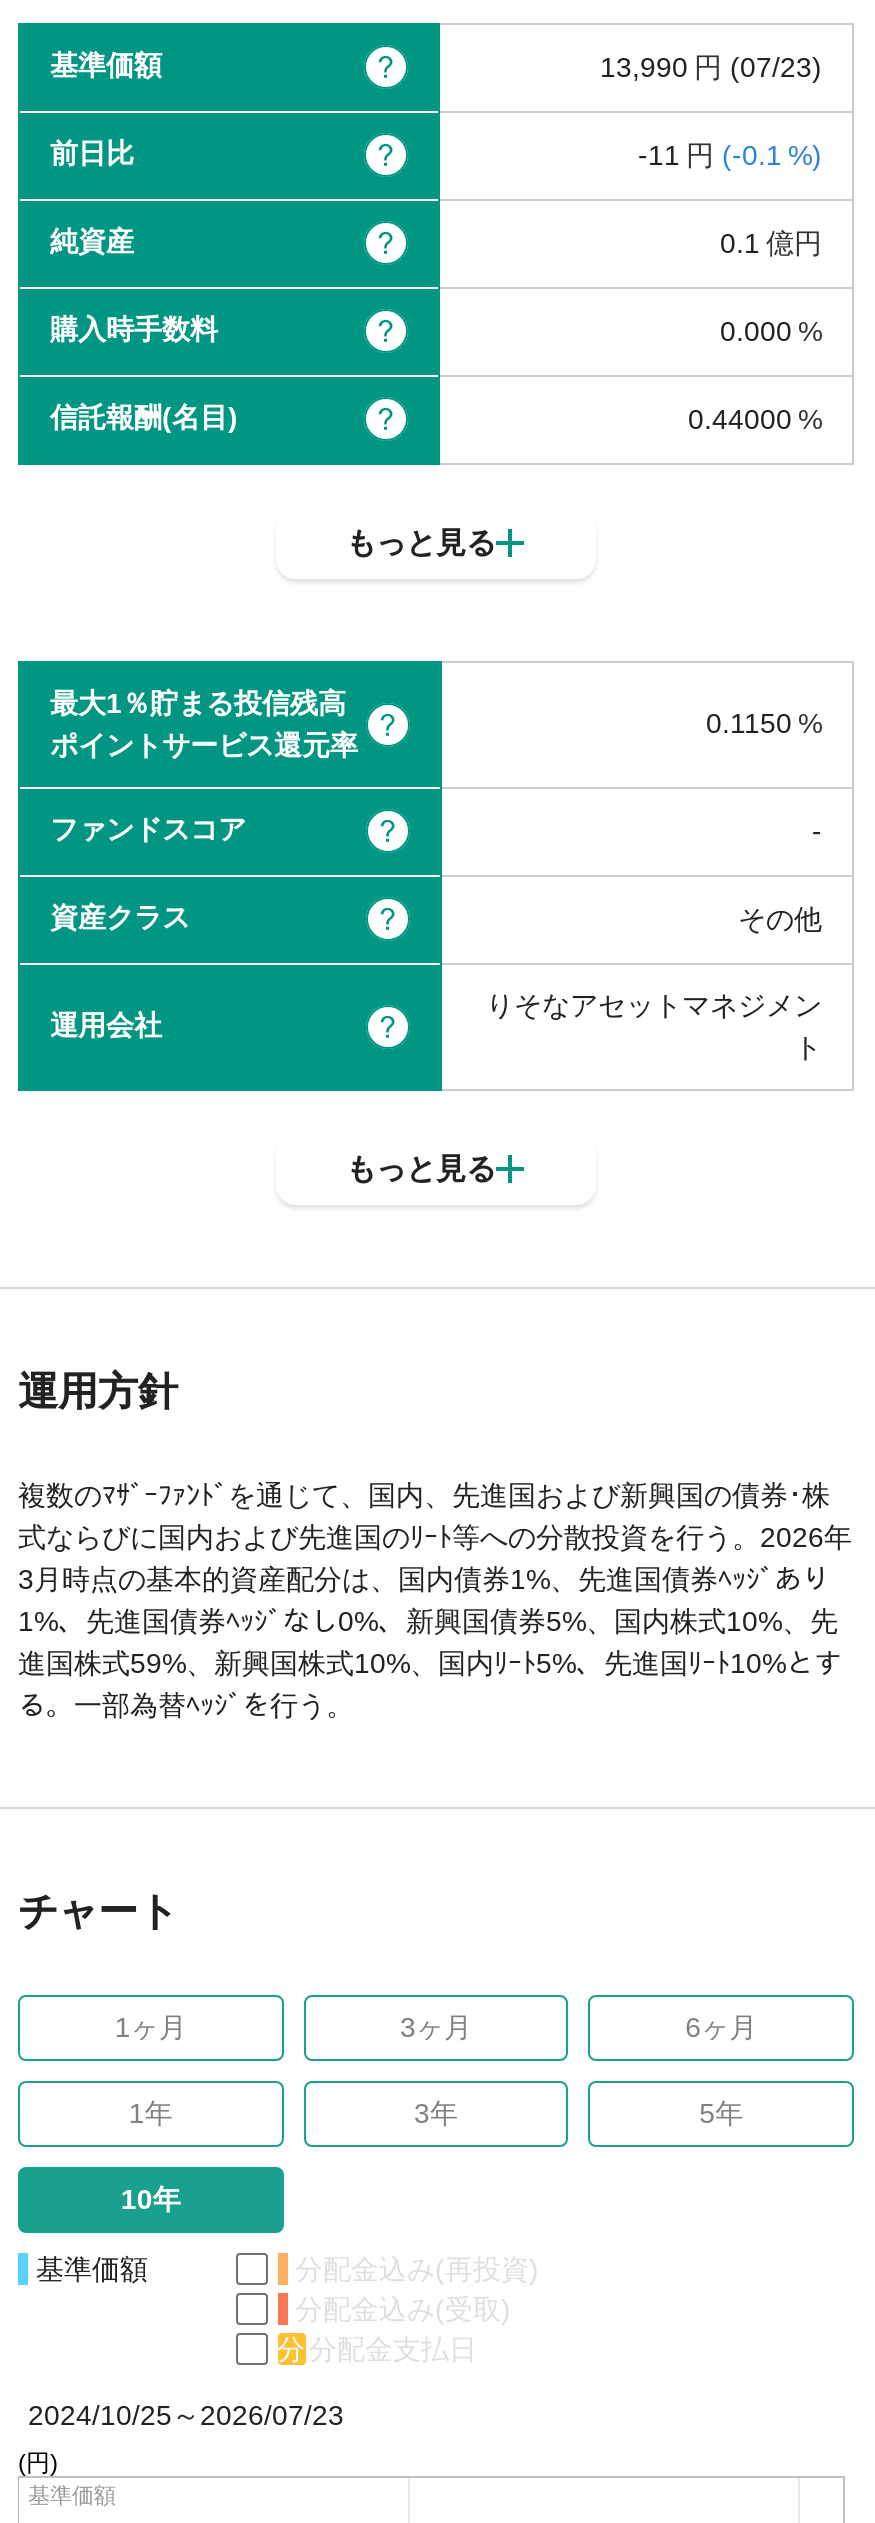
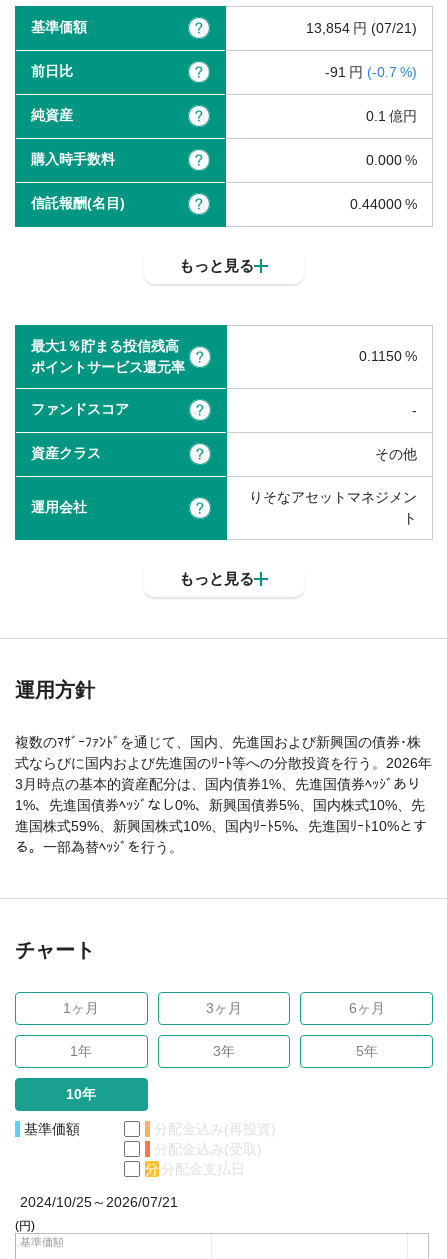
[600,51,688,83] 13,990 -> [306,20,350,36] 13,854
[722,51,822,83] (07/23) -> [367,20,417,36] (07/21)
[638,139,680,171] -11 -> [325,64,346,80] -91
[722,139,782,171] (-0.1 -> [367,64,397,80] (-0.7
[28,2399,344,2431] 2024/10/25～2026/07/23 -> [20,1194,178,1210] 2024/10/25～2026/07/21

